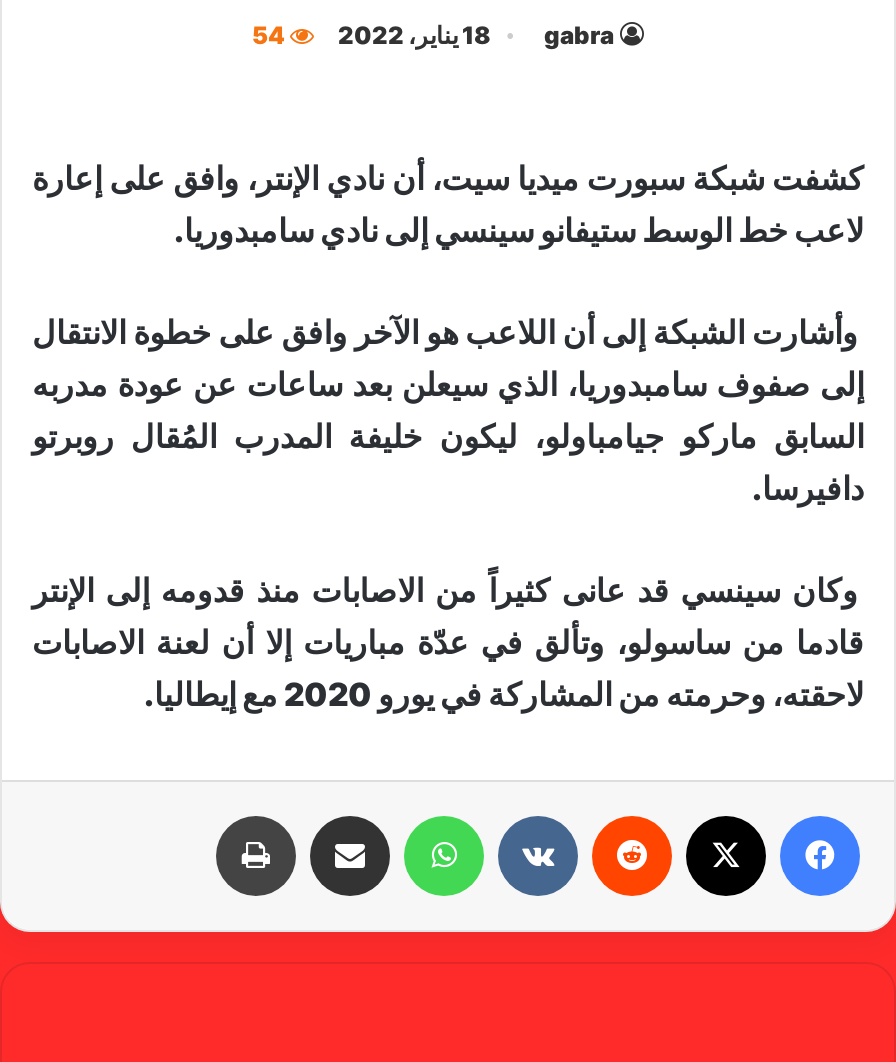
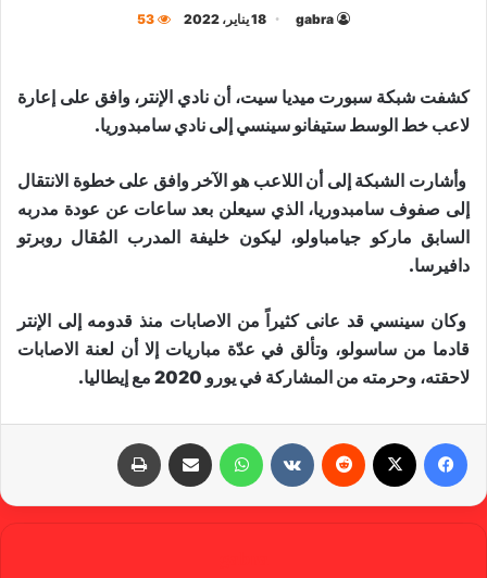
[252,20,284,50] 54 -> [137,11,154,27] 53

